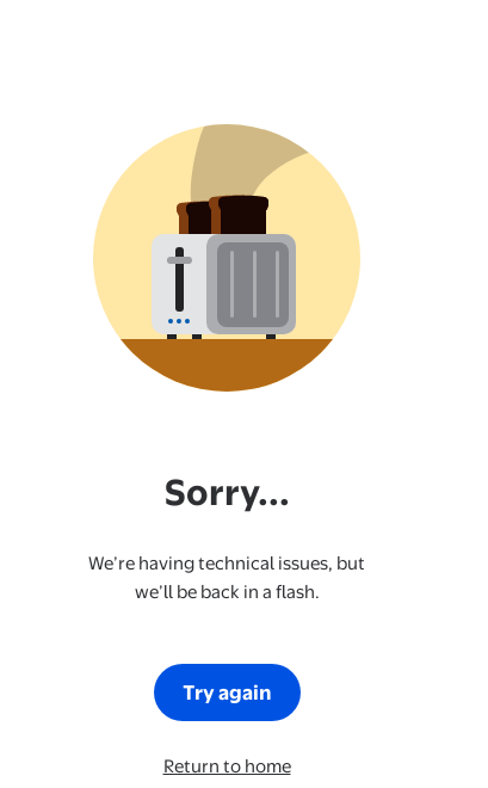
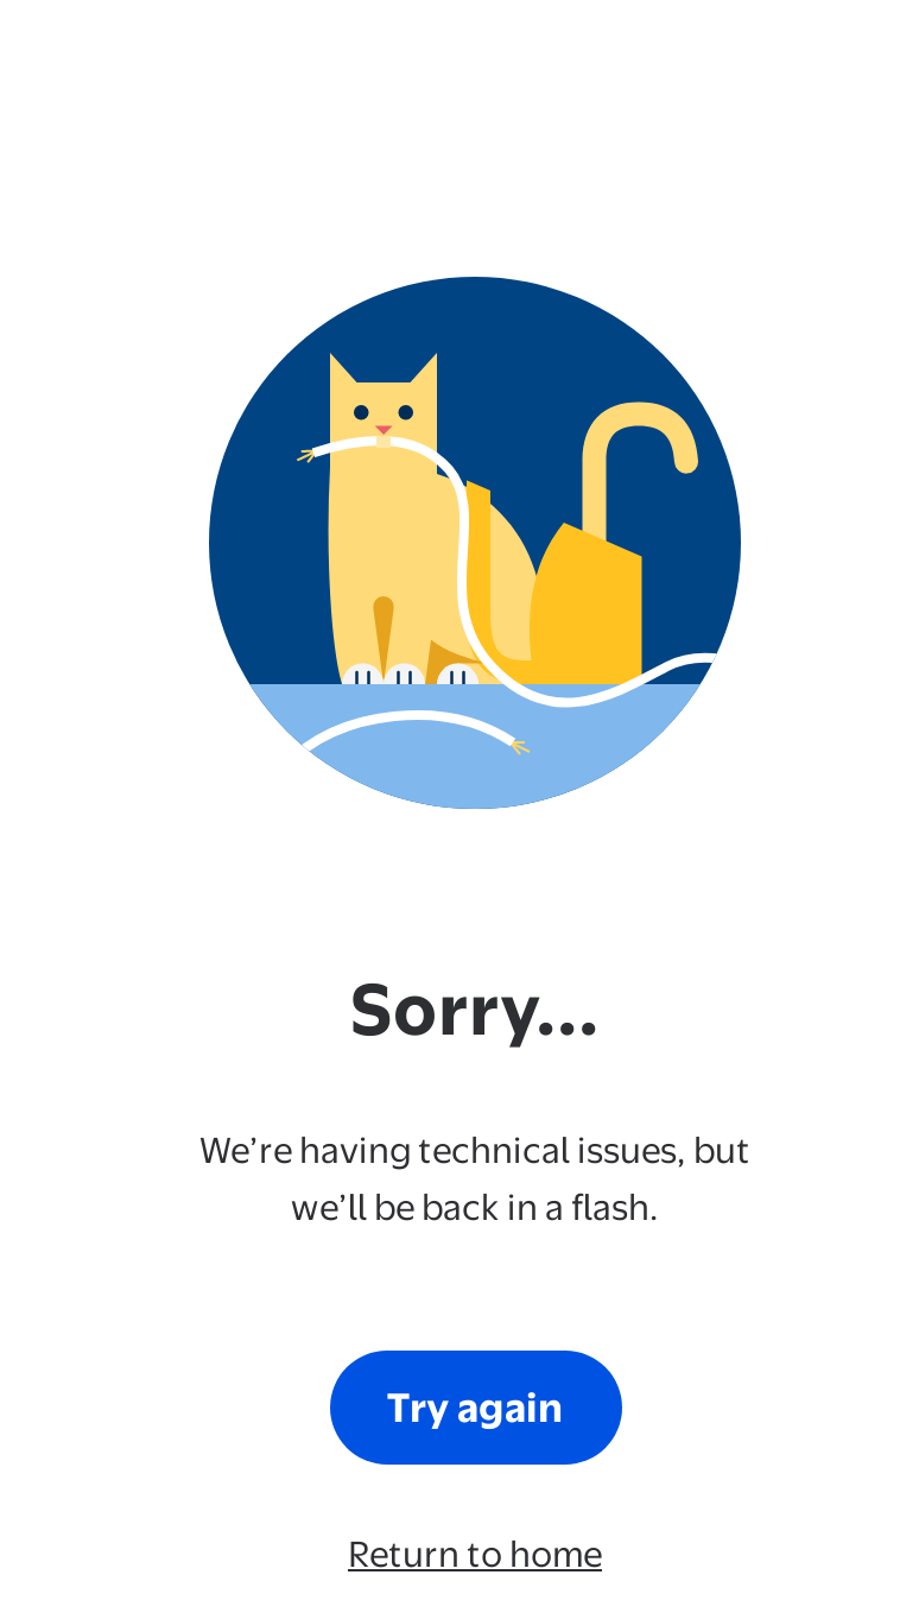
[93,124,360,393] [image] -> [207,274,743,811] [image]

